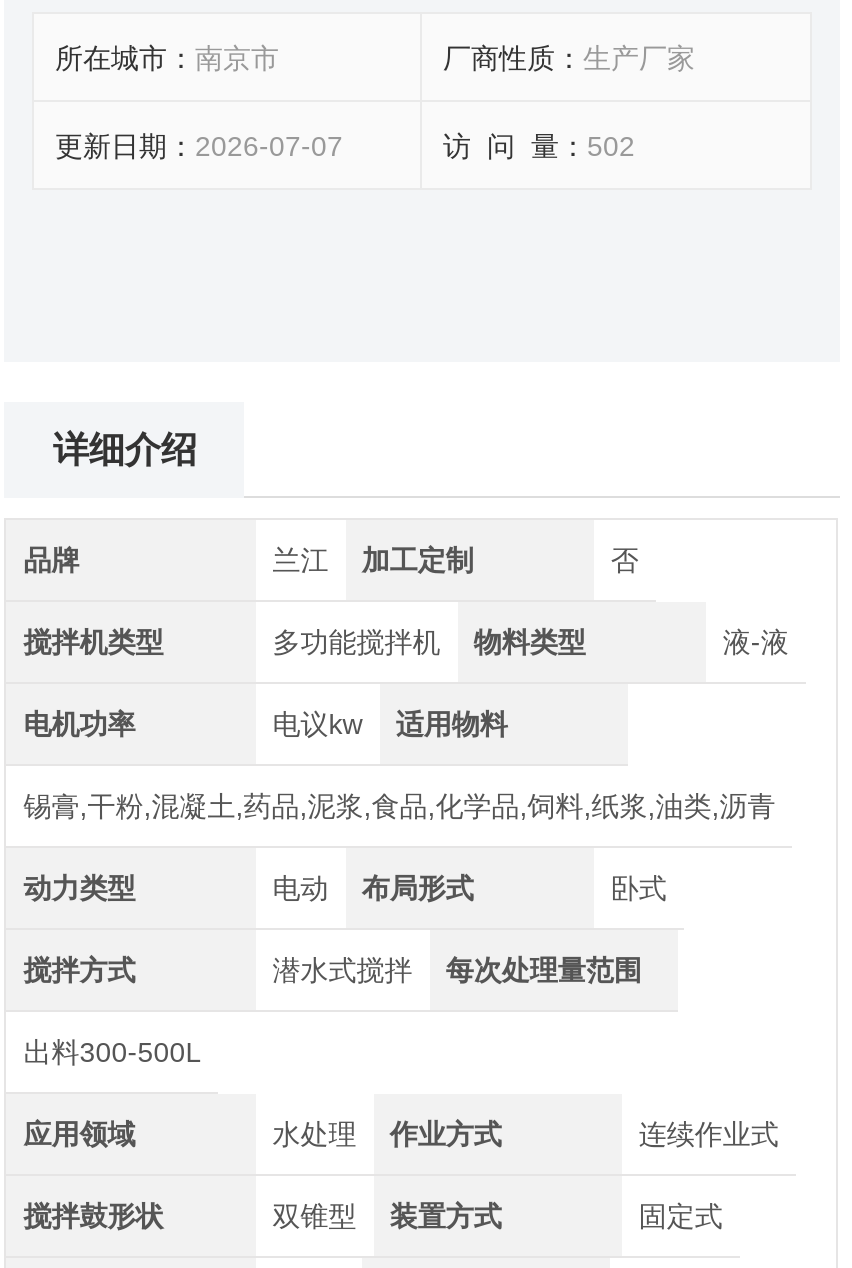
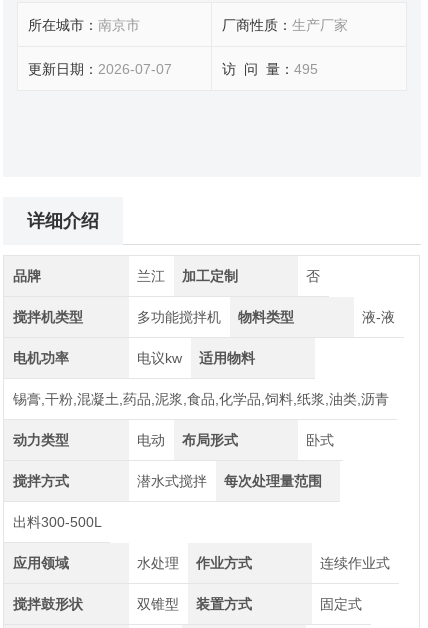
[443,130,635,162] 访 问 量：502 -> [222,61,318,77] 访 问 量：495

